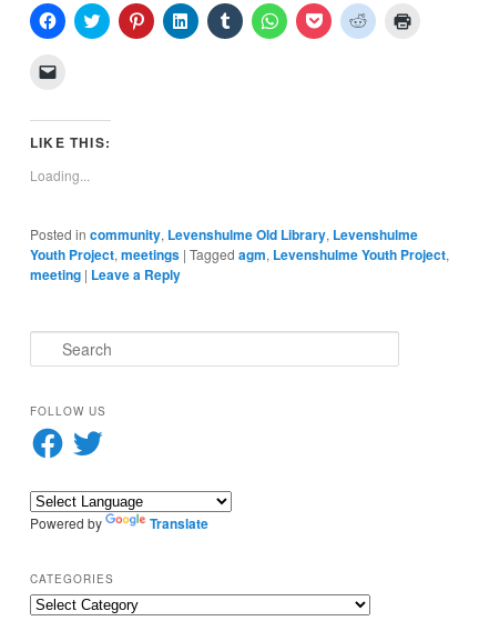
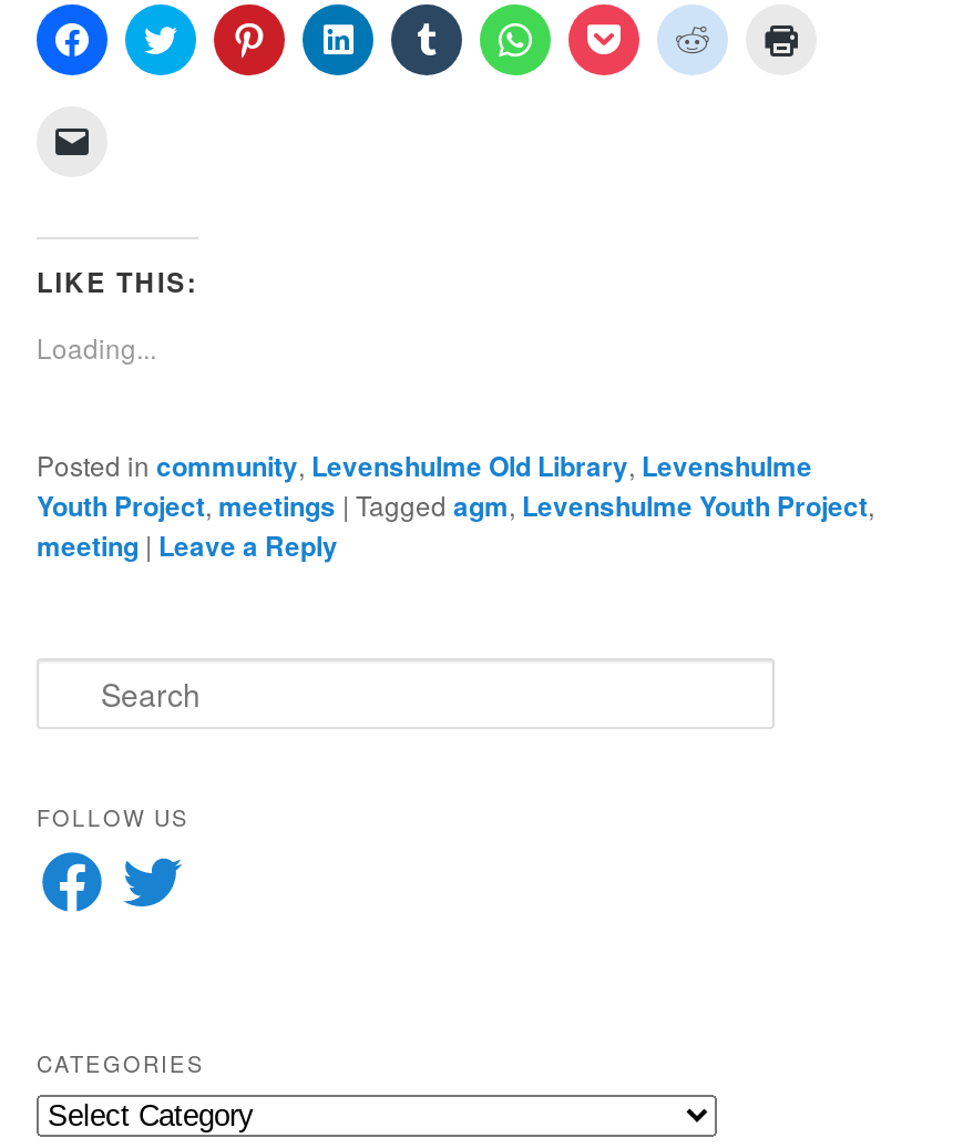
[30,513,208,533] Powered by | Translate -> none

